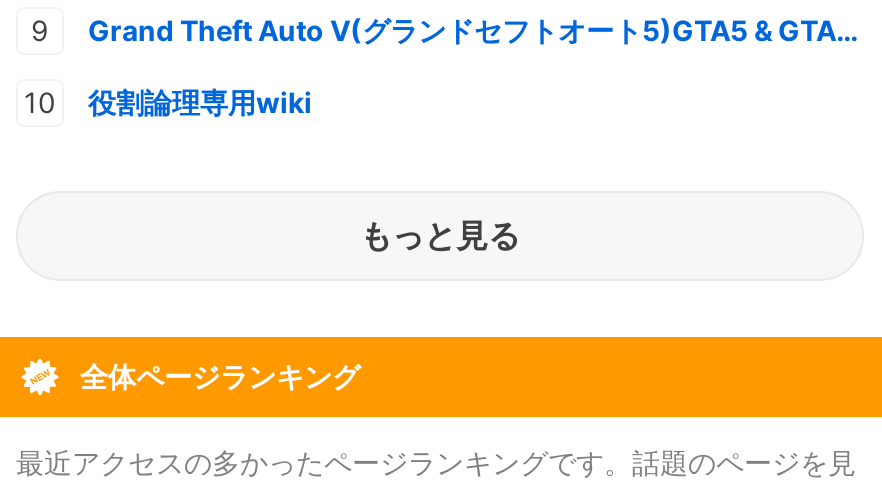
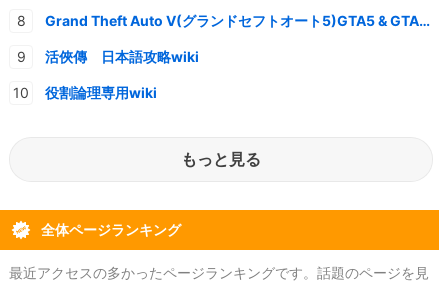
none -> [45,48,199,65] 活俠傳 日本語攻略wiki

